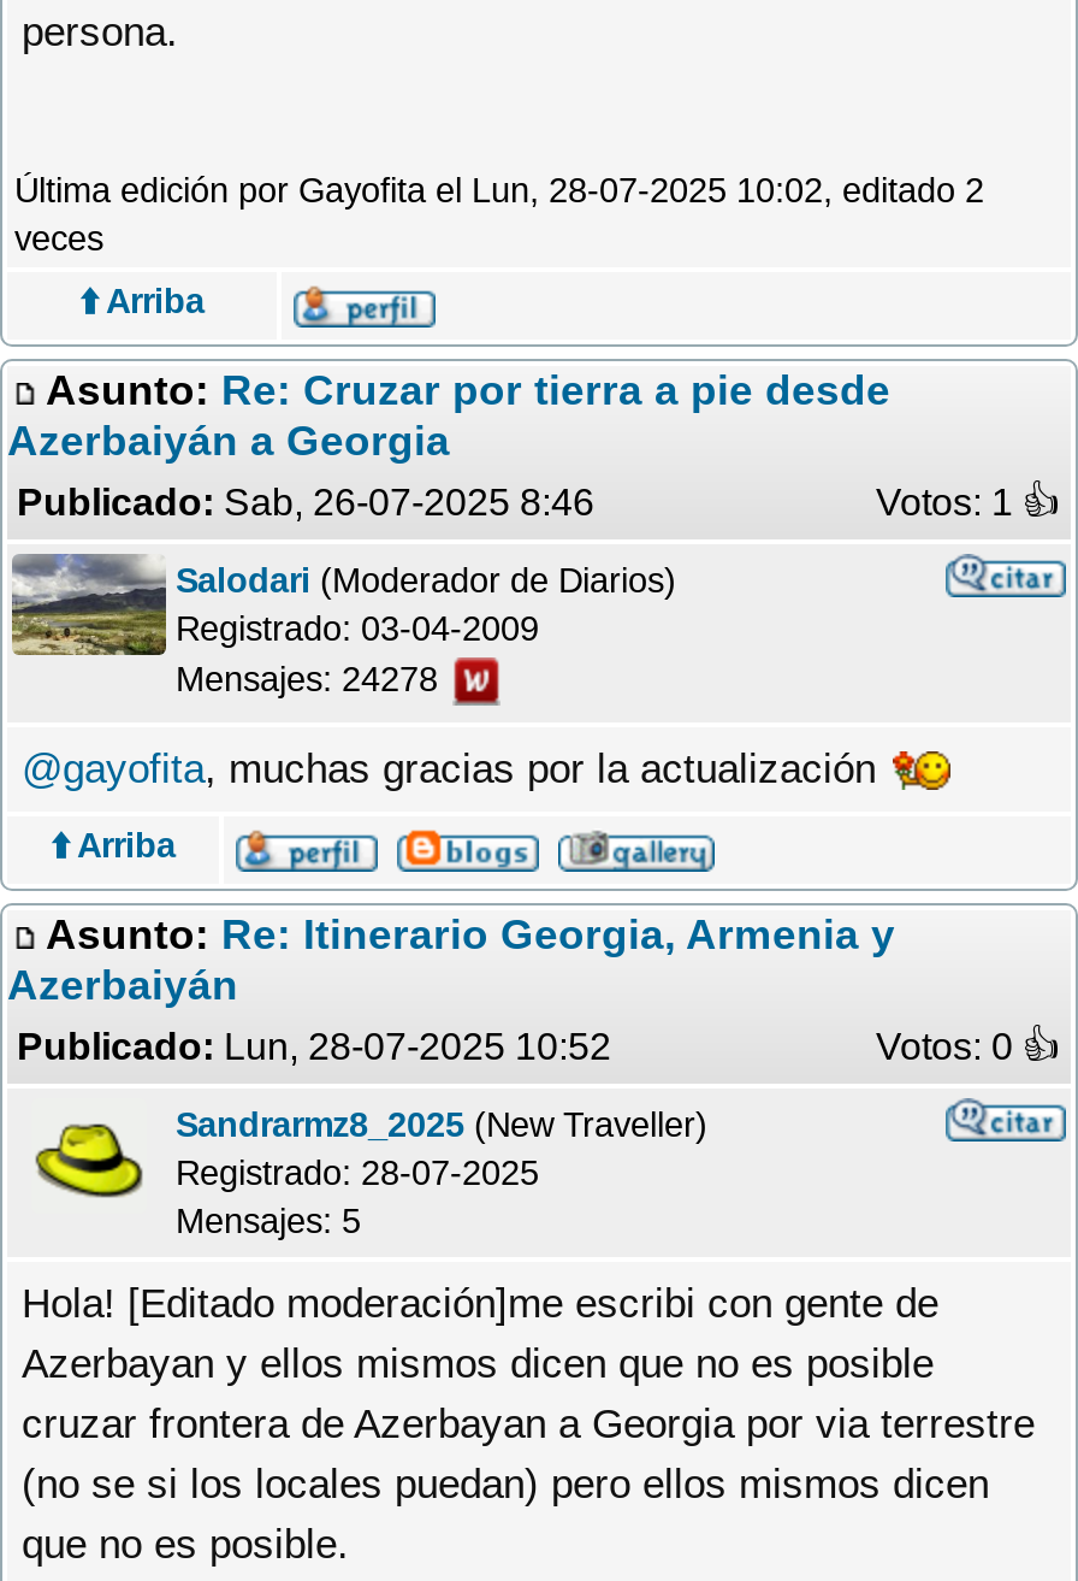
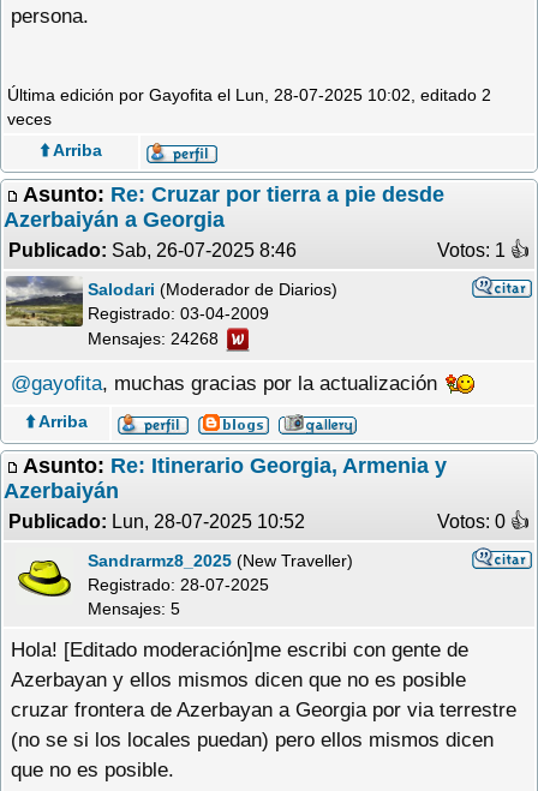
[176,659,448,697] Mensajes: 24278 -> [88,328,223,347] Mensajes: 24268

